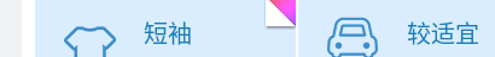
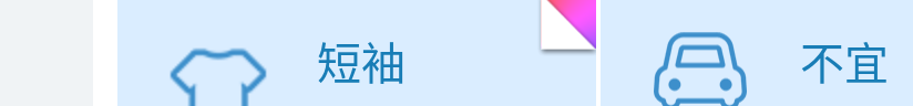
[407,21,479,47] 较适宜 -> [800,40,889,88] 不宜

